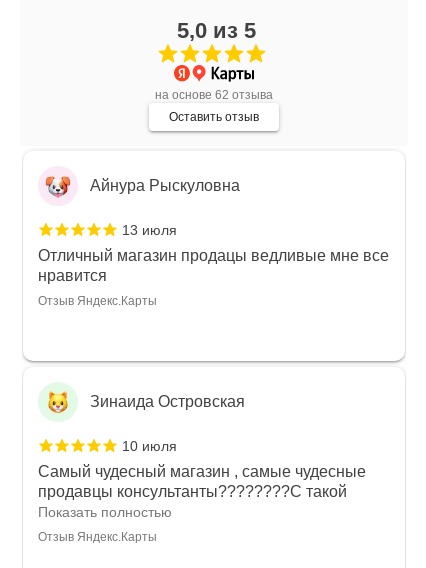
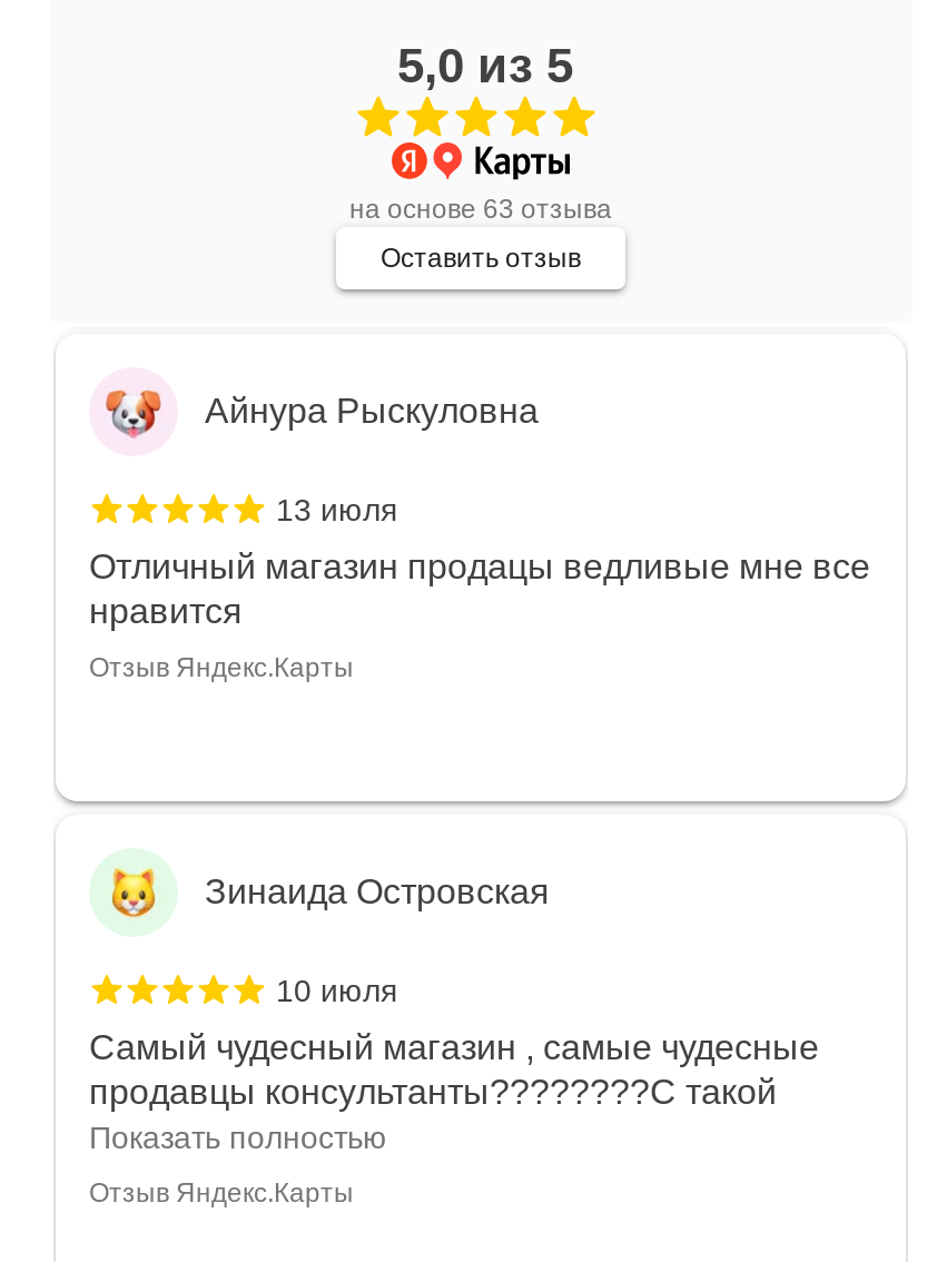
[155,87,273,101] на основе 62 отзыва -> [349,193,612,224] на основе 63 отзыва

